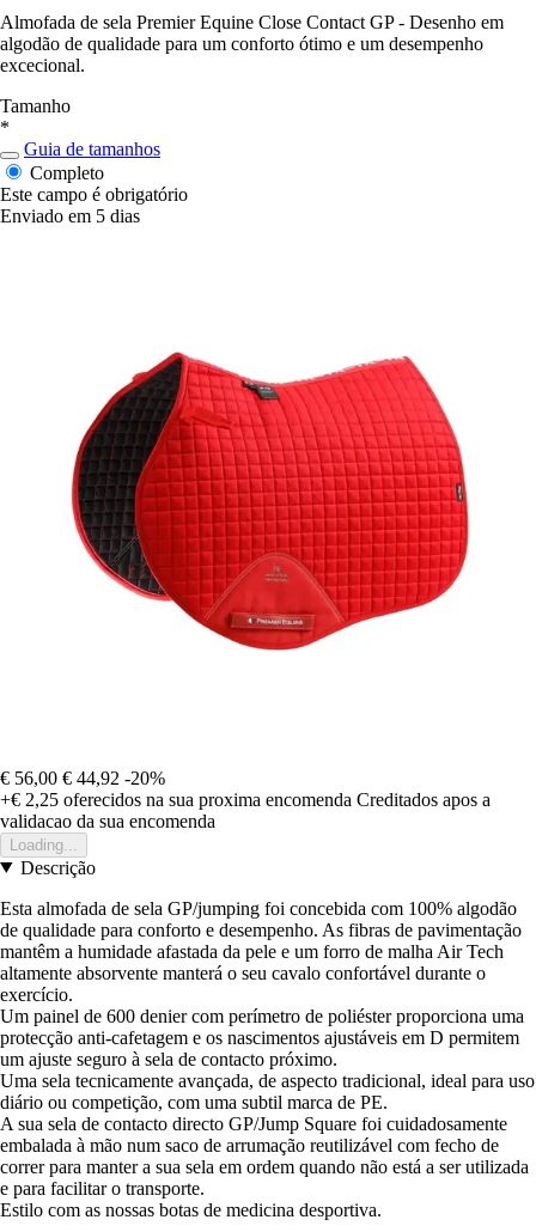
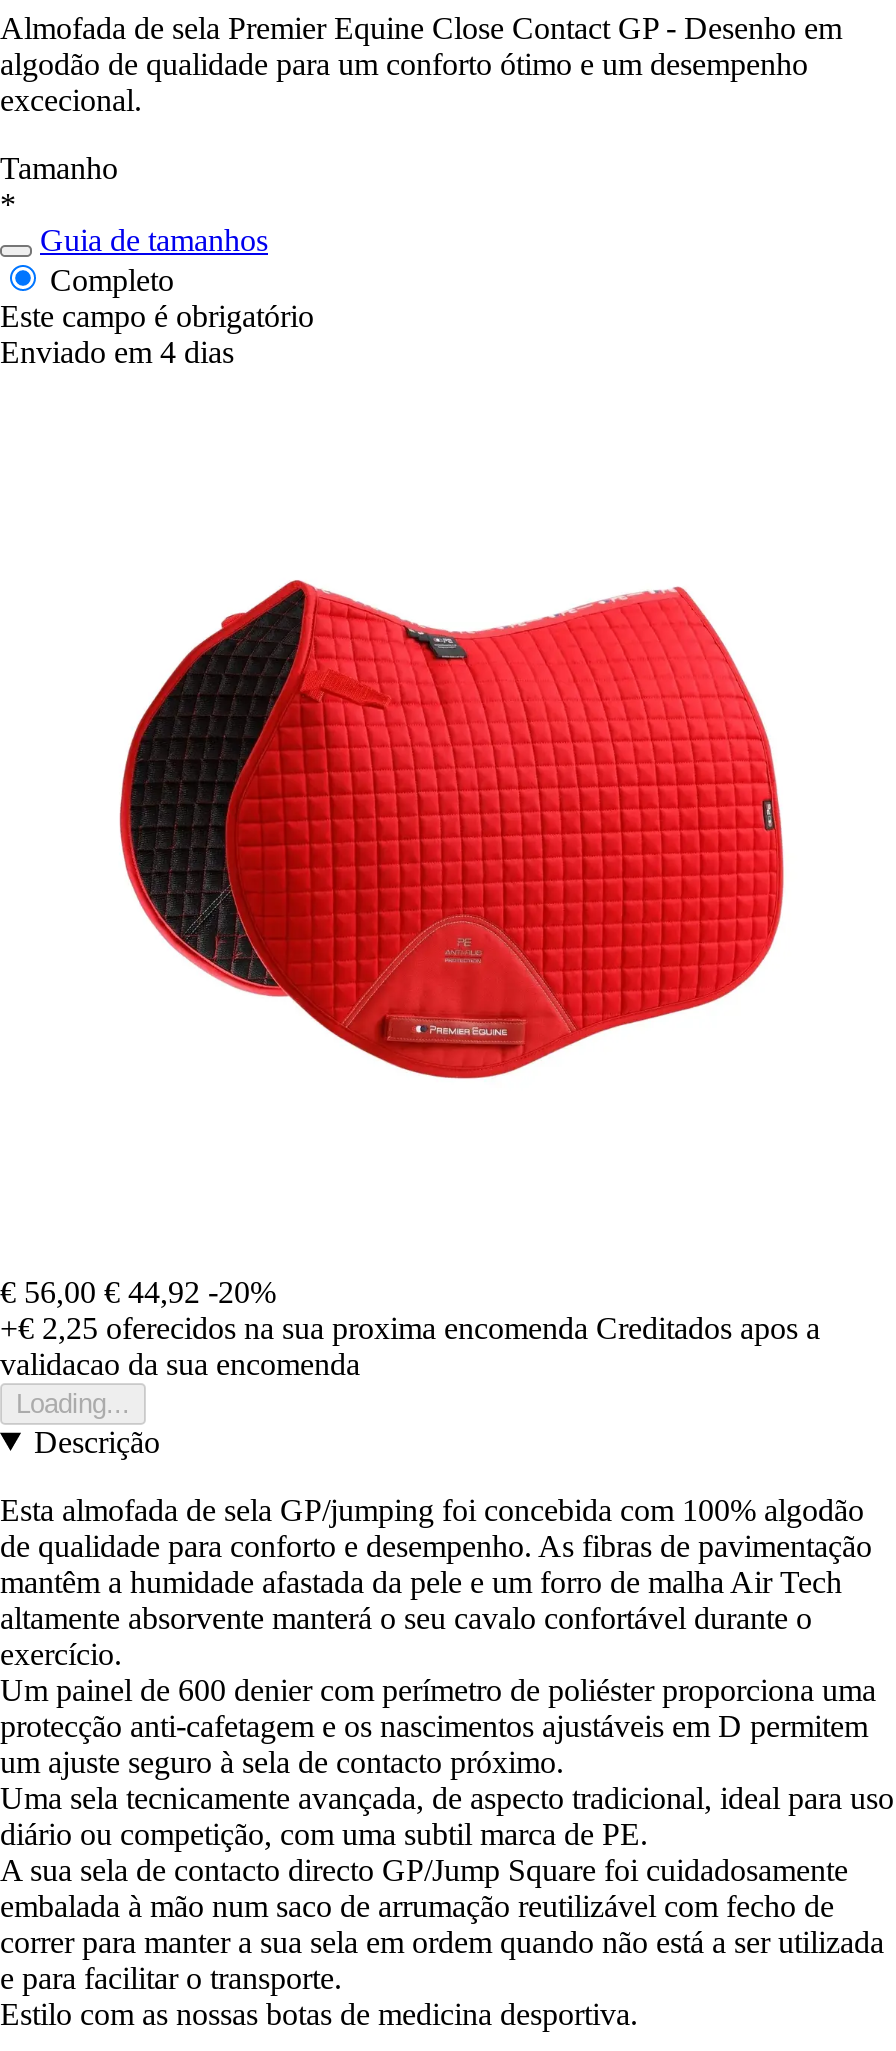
[0,205,140,226] Enviado em 5 dias -> [0,334,234,368] Enviado em 4 dias

